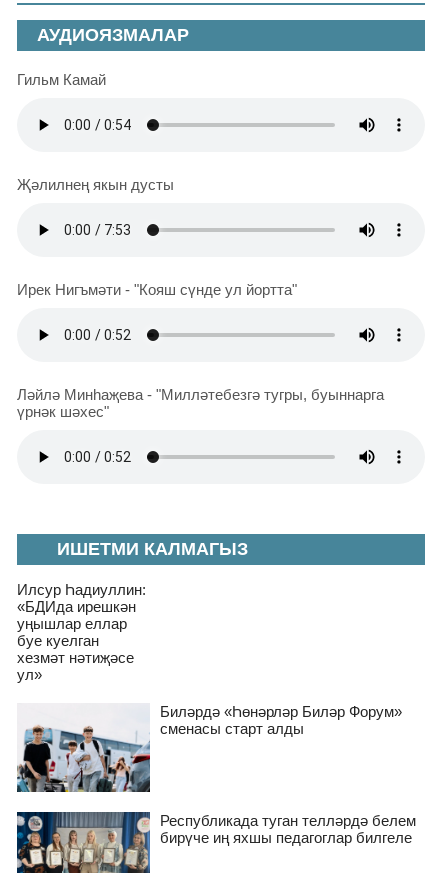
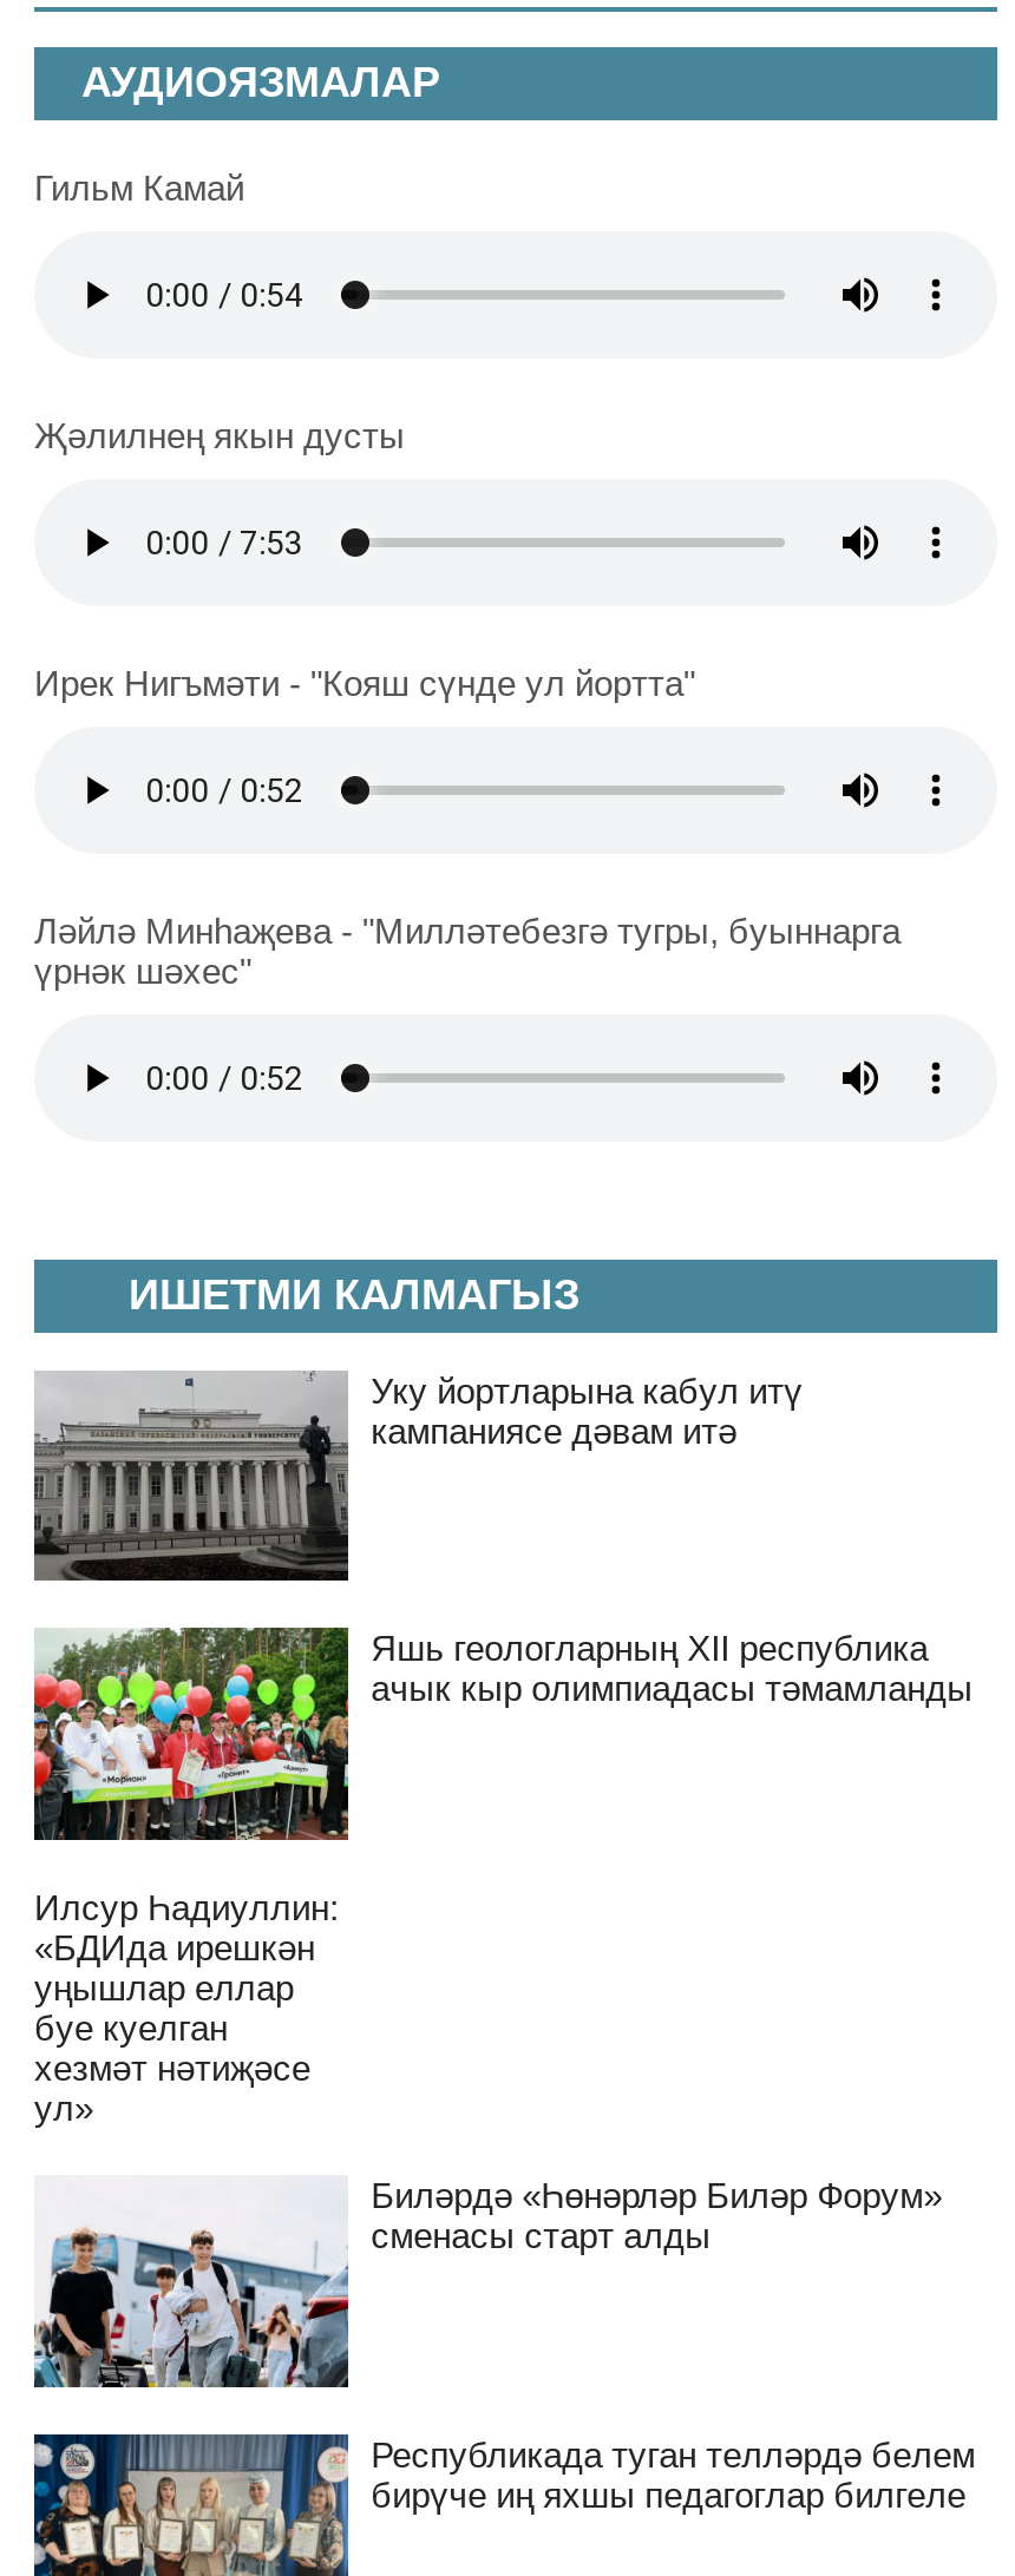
none -> [32,1370,803,1583] [image] | Уку йортларына кабул итү | кампаниясе дәвам итә
none -> [32,1625,973,1849] [image] | Яшь геологларның XII республика | ачык кыр олимпиадасы тәмамланды

